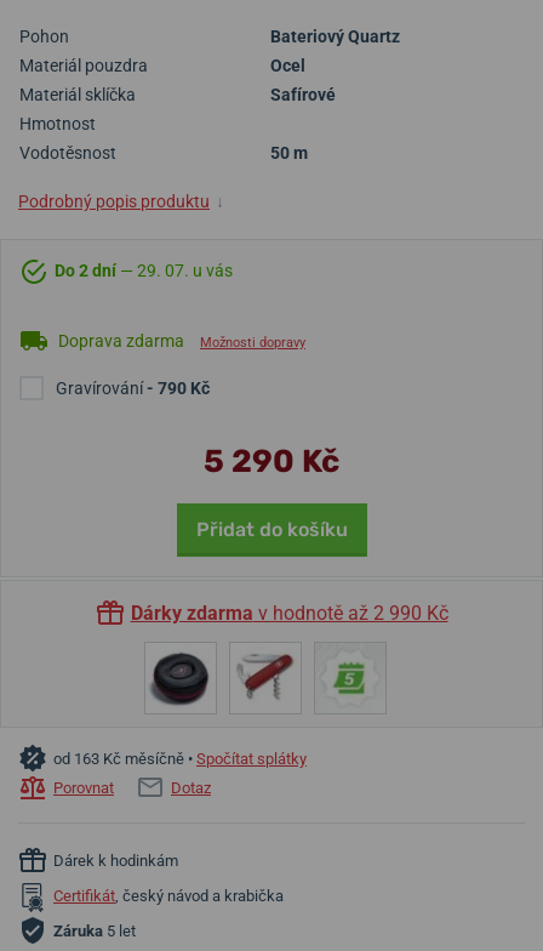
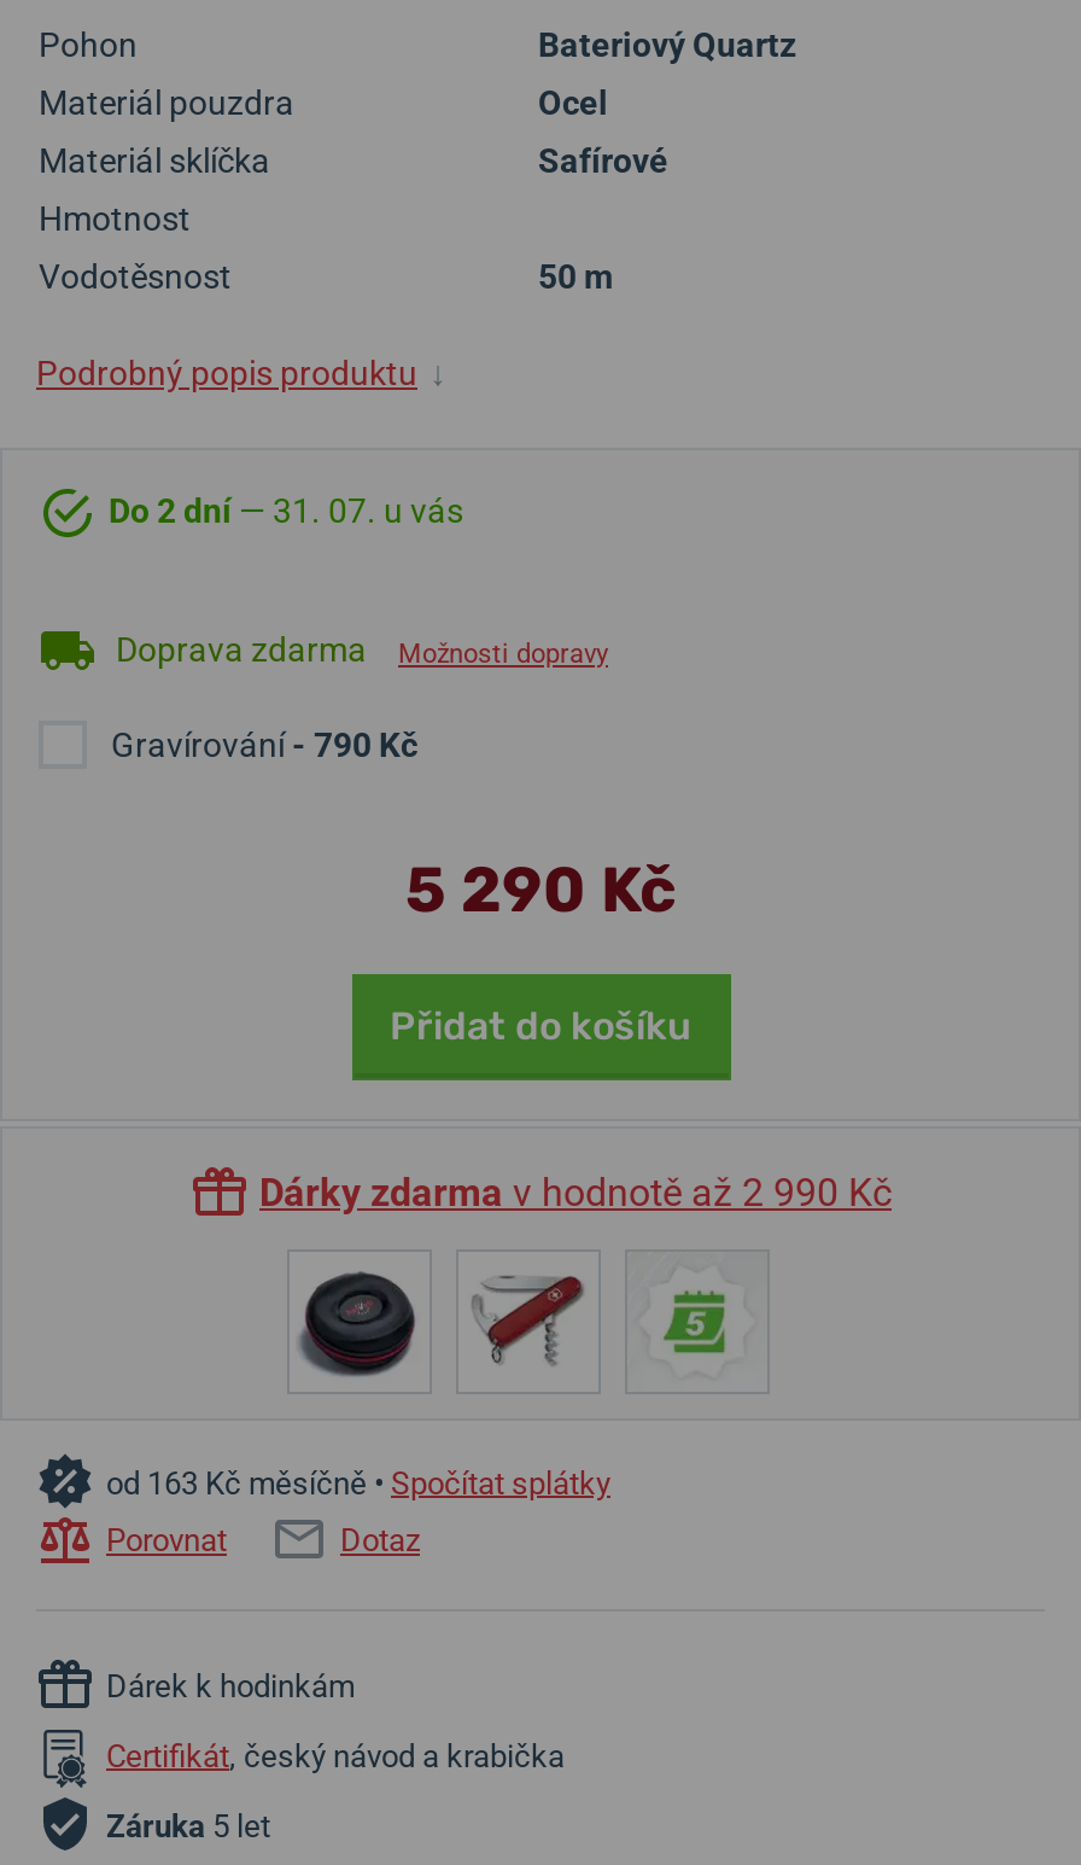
[55,261,233,280] Do 2 dní — 29. 07. u vás -> [109,491,463,530] Do 2 dní — 31. 07. u vás

